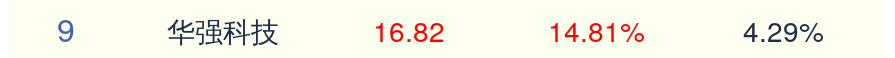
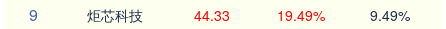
[167,10,279,50] 华强科技 -> [87,5,143,25] 炬芯科技
[373,10,445,50] 16.82 -> [193,5,229,25] 44.33
[548,10,644,50] 14.81% -> [276,5,324,25] 19.49%
[743,10,823,50] 4.29% -> [369,5,409,25] 9.49%

